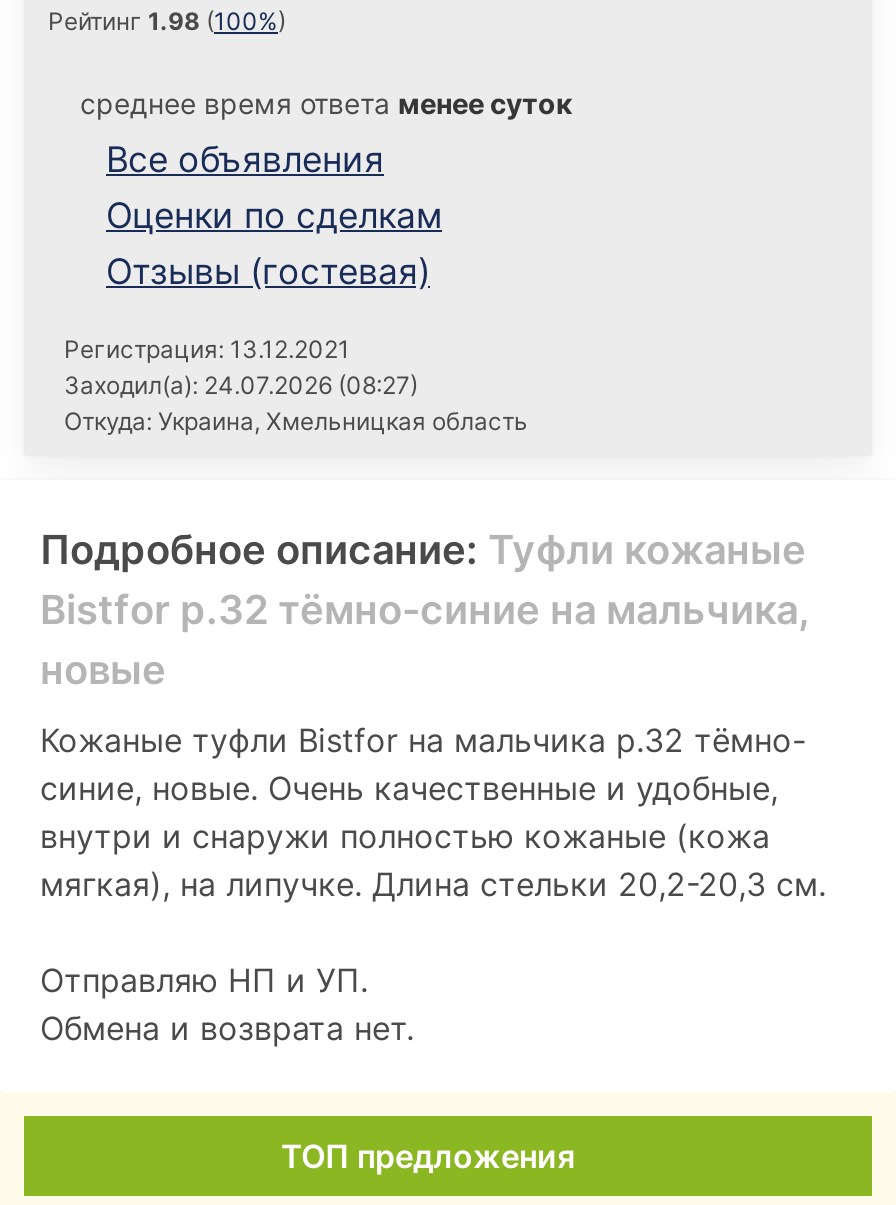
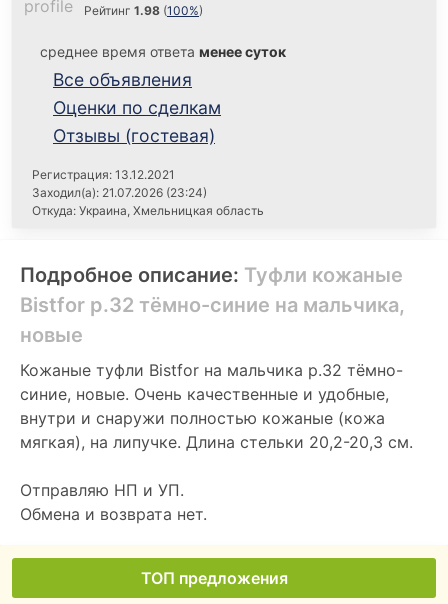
[64,369,418,399] Заходил(а): 24.07.2026 (08:27) -> [32,185,207,200] Заходил(а): 21.07.2026 (23:24)

